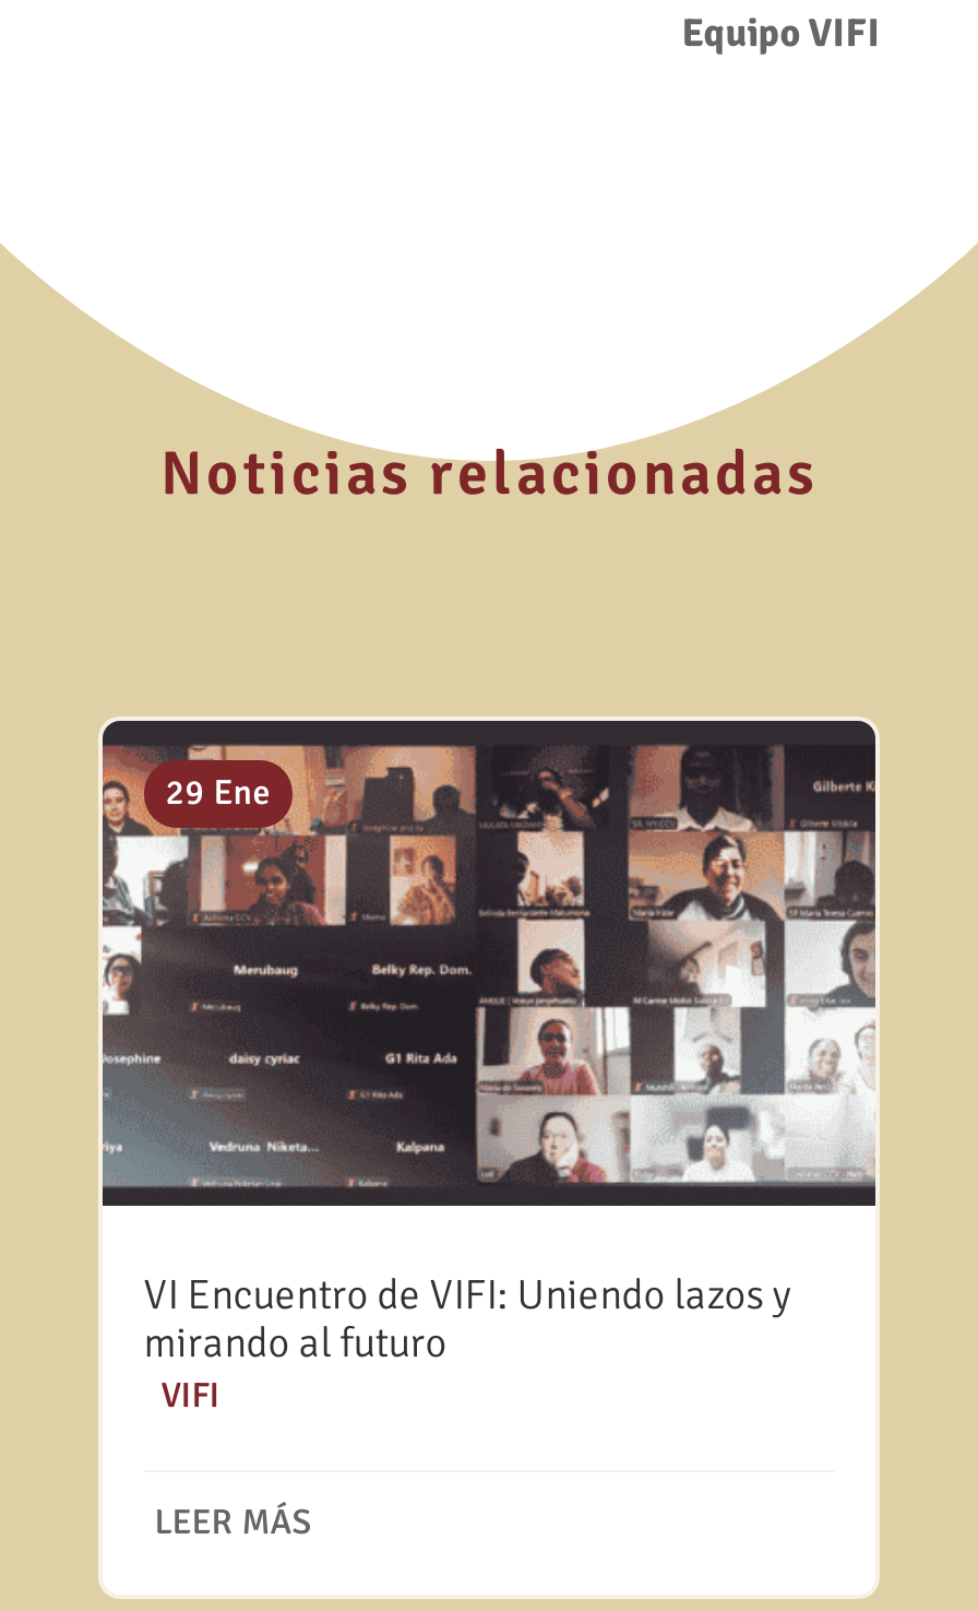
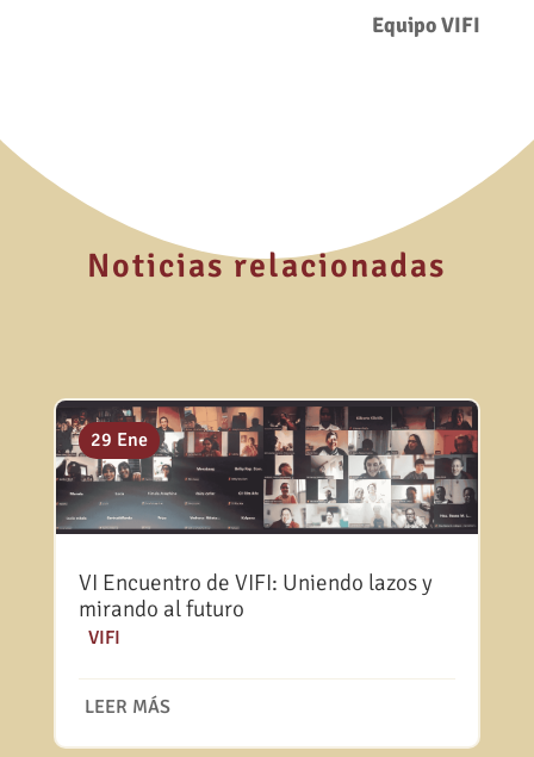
[100,732,875,1206] [image] -> [55,405,478,534] [image]

